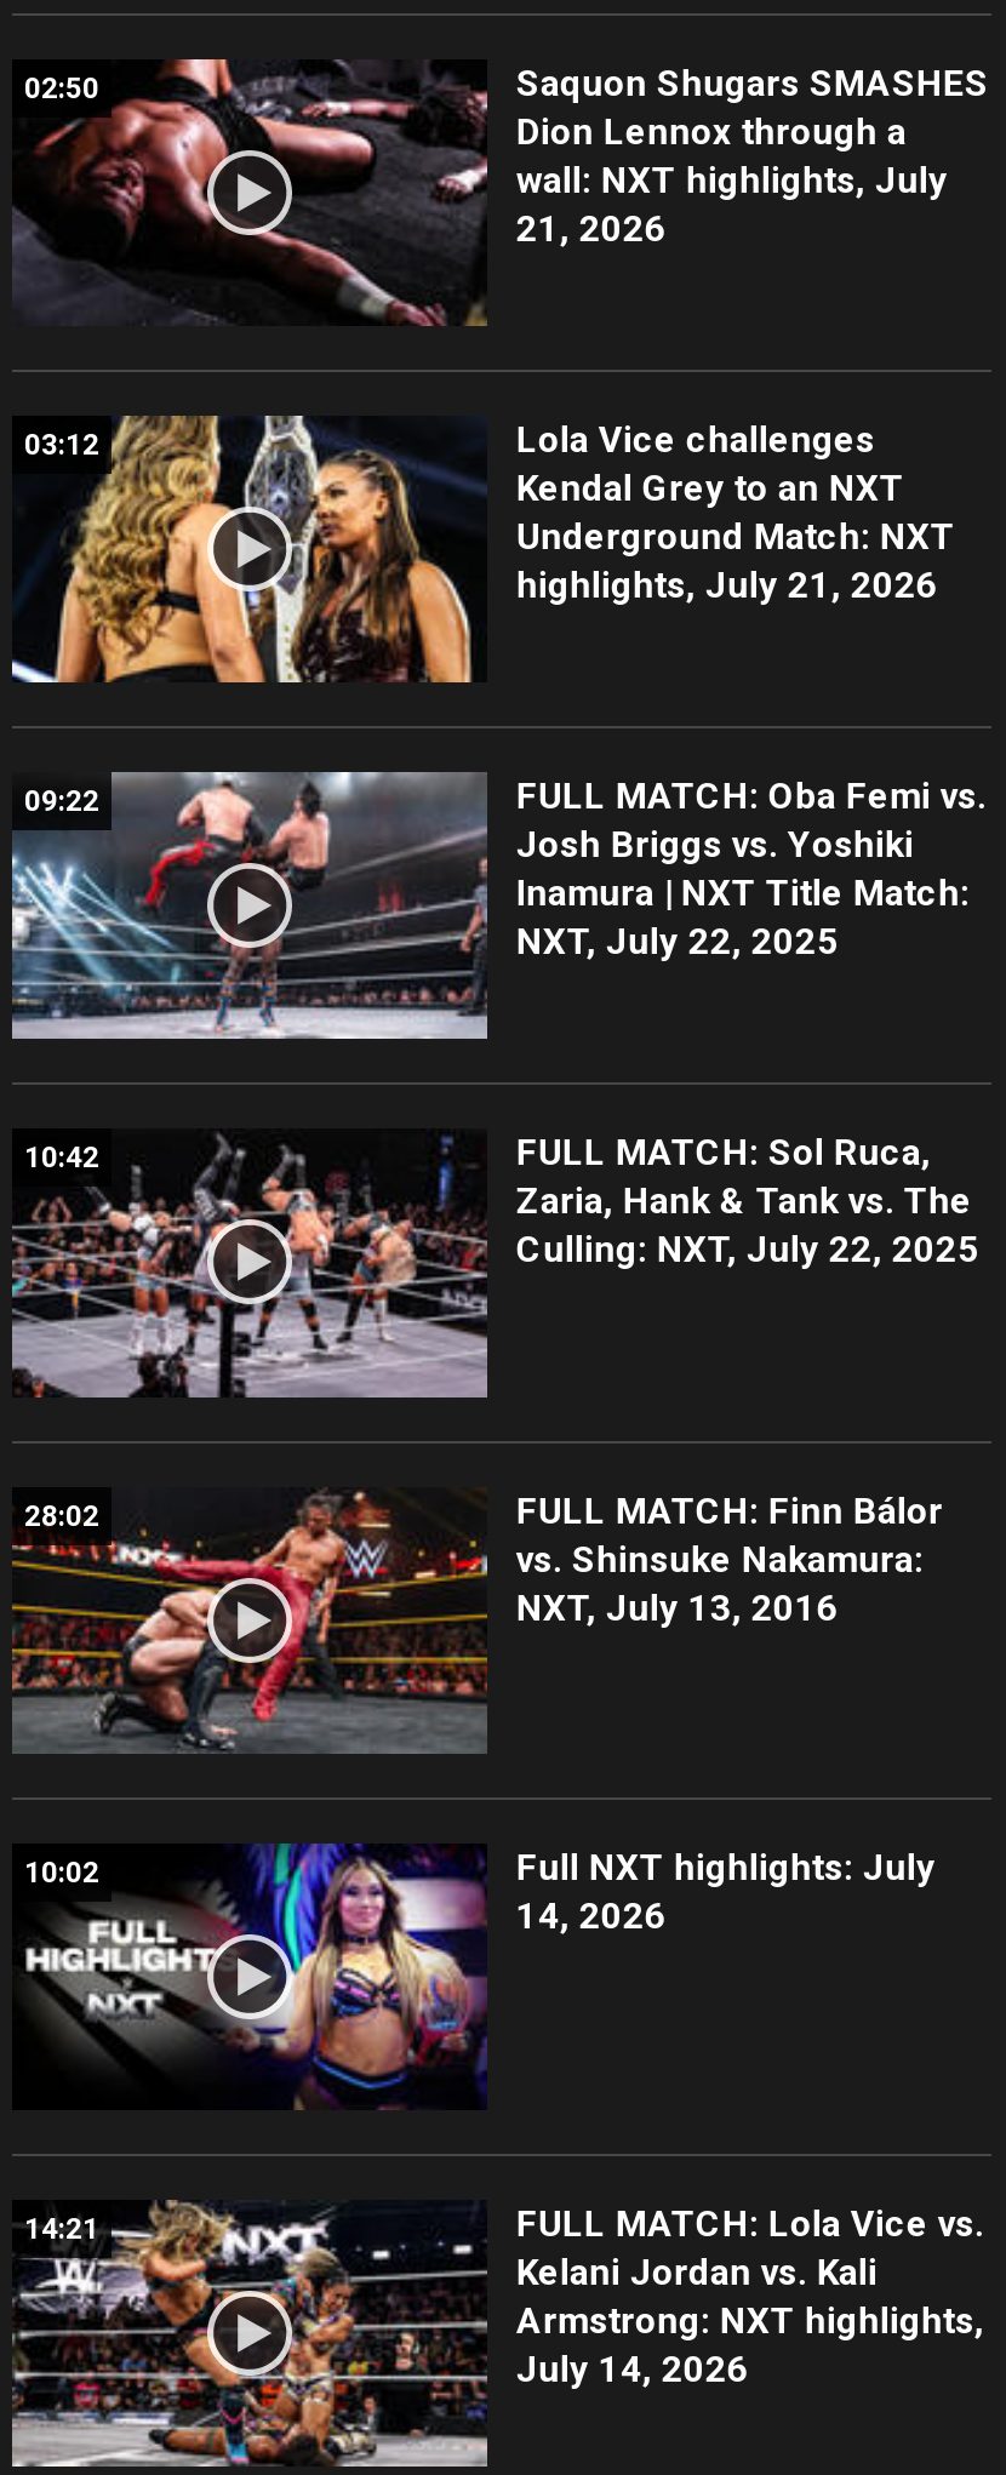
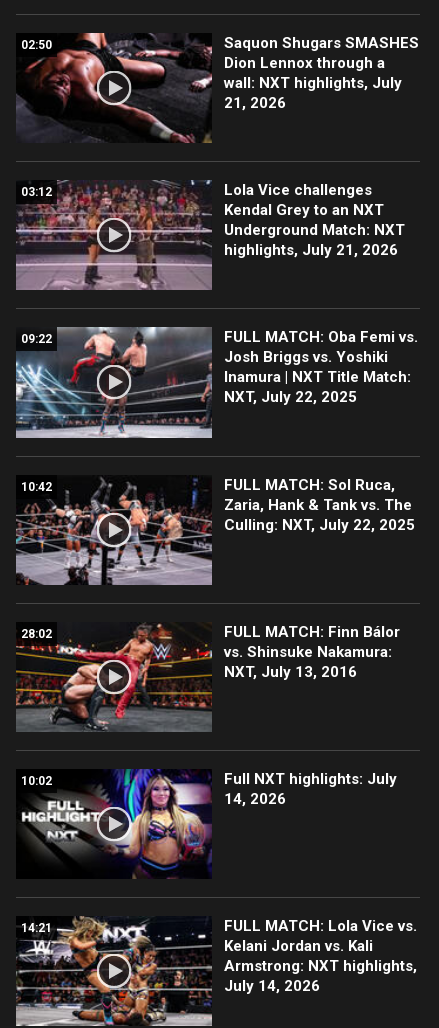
[12,413,487,685] [image] -> [15,179,213,291] [image]

